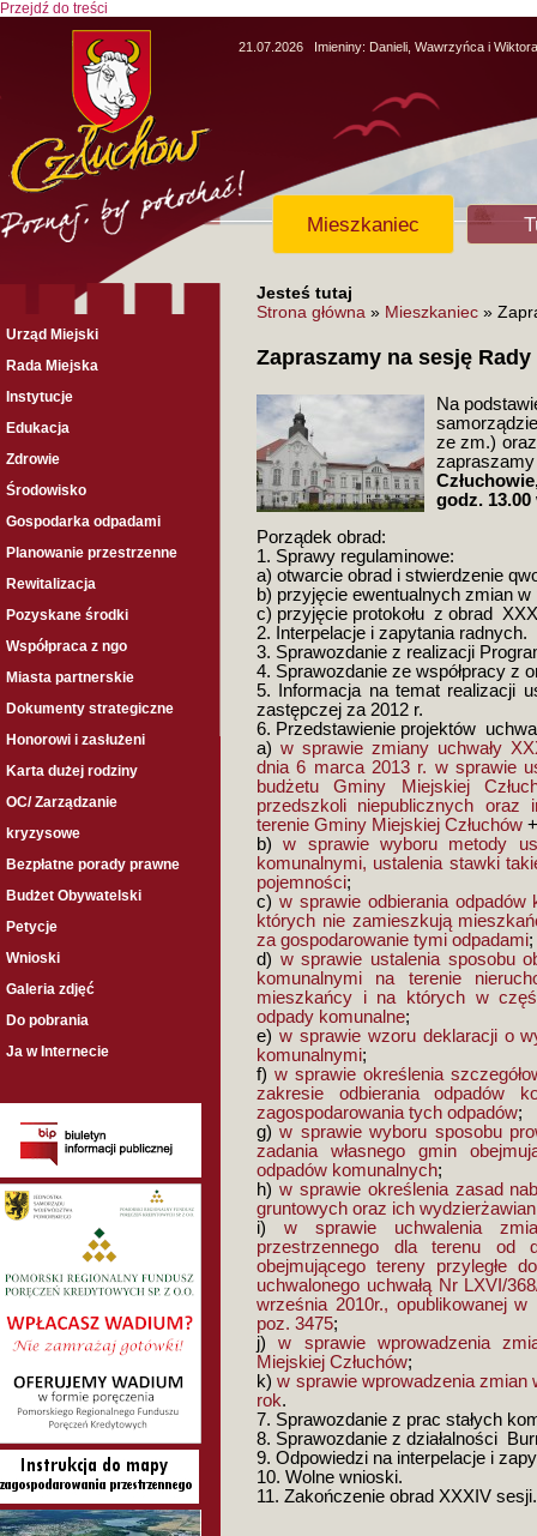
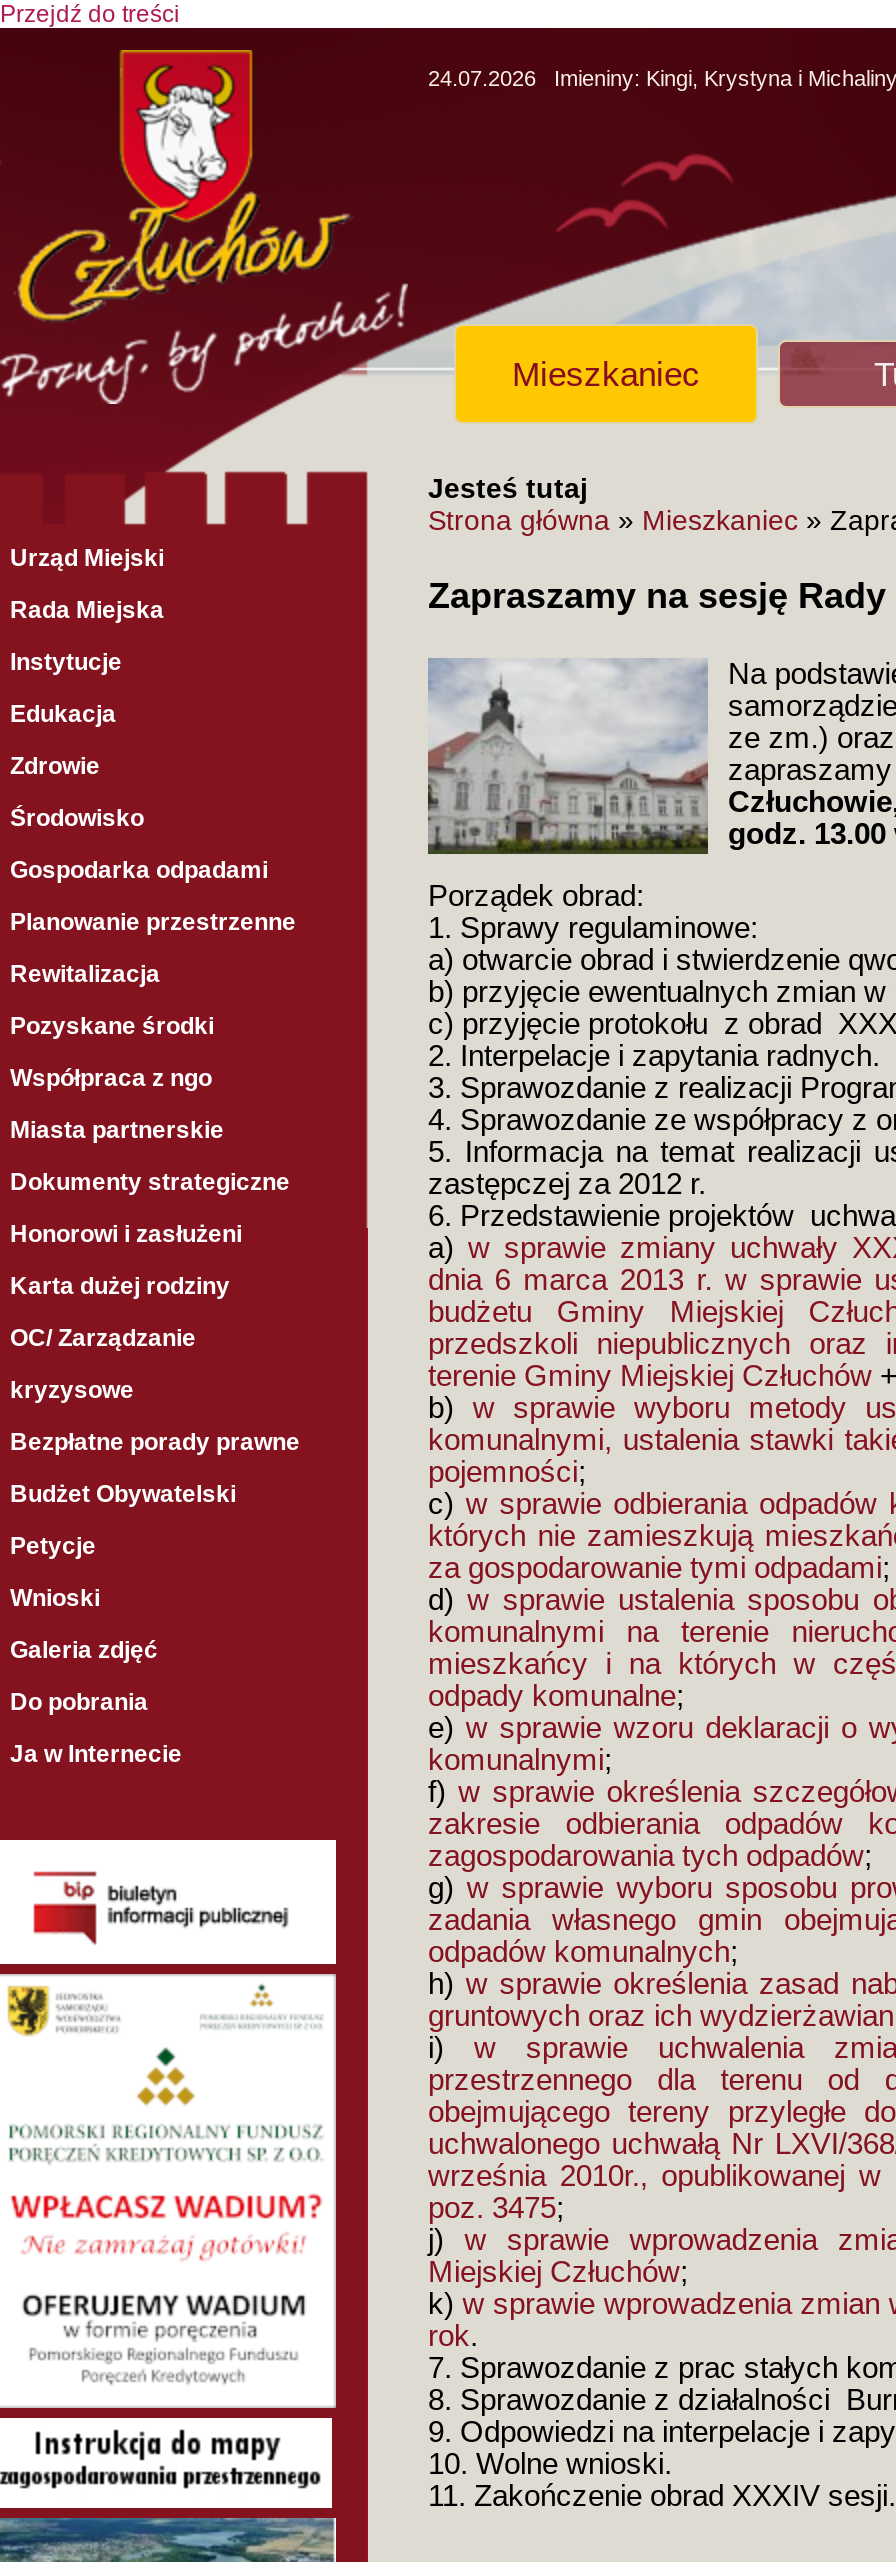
[239,40,303,54] 21.07.2026 -> [428,66,536,90] 24.07.2026
[314,40,537,54] Imieniny: Danieli, Wawrzyńca i Wiktora -> [554,66,896,90] Imieniny: Kingi, Krystyna i Michaliny

